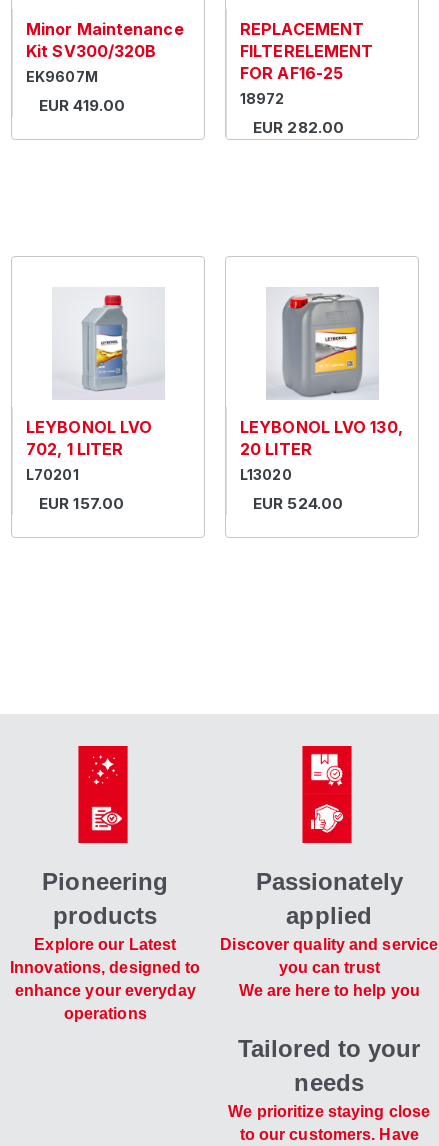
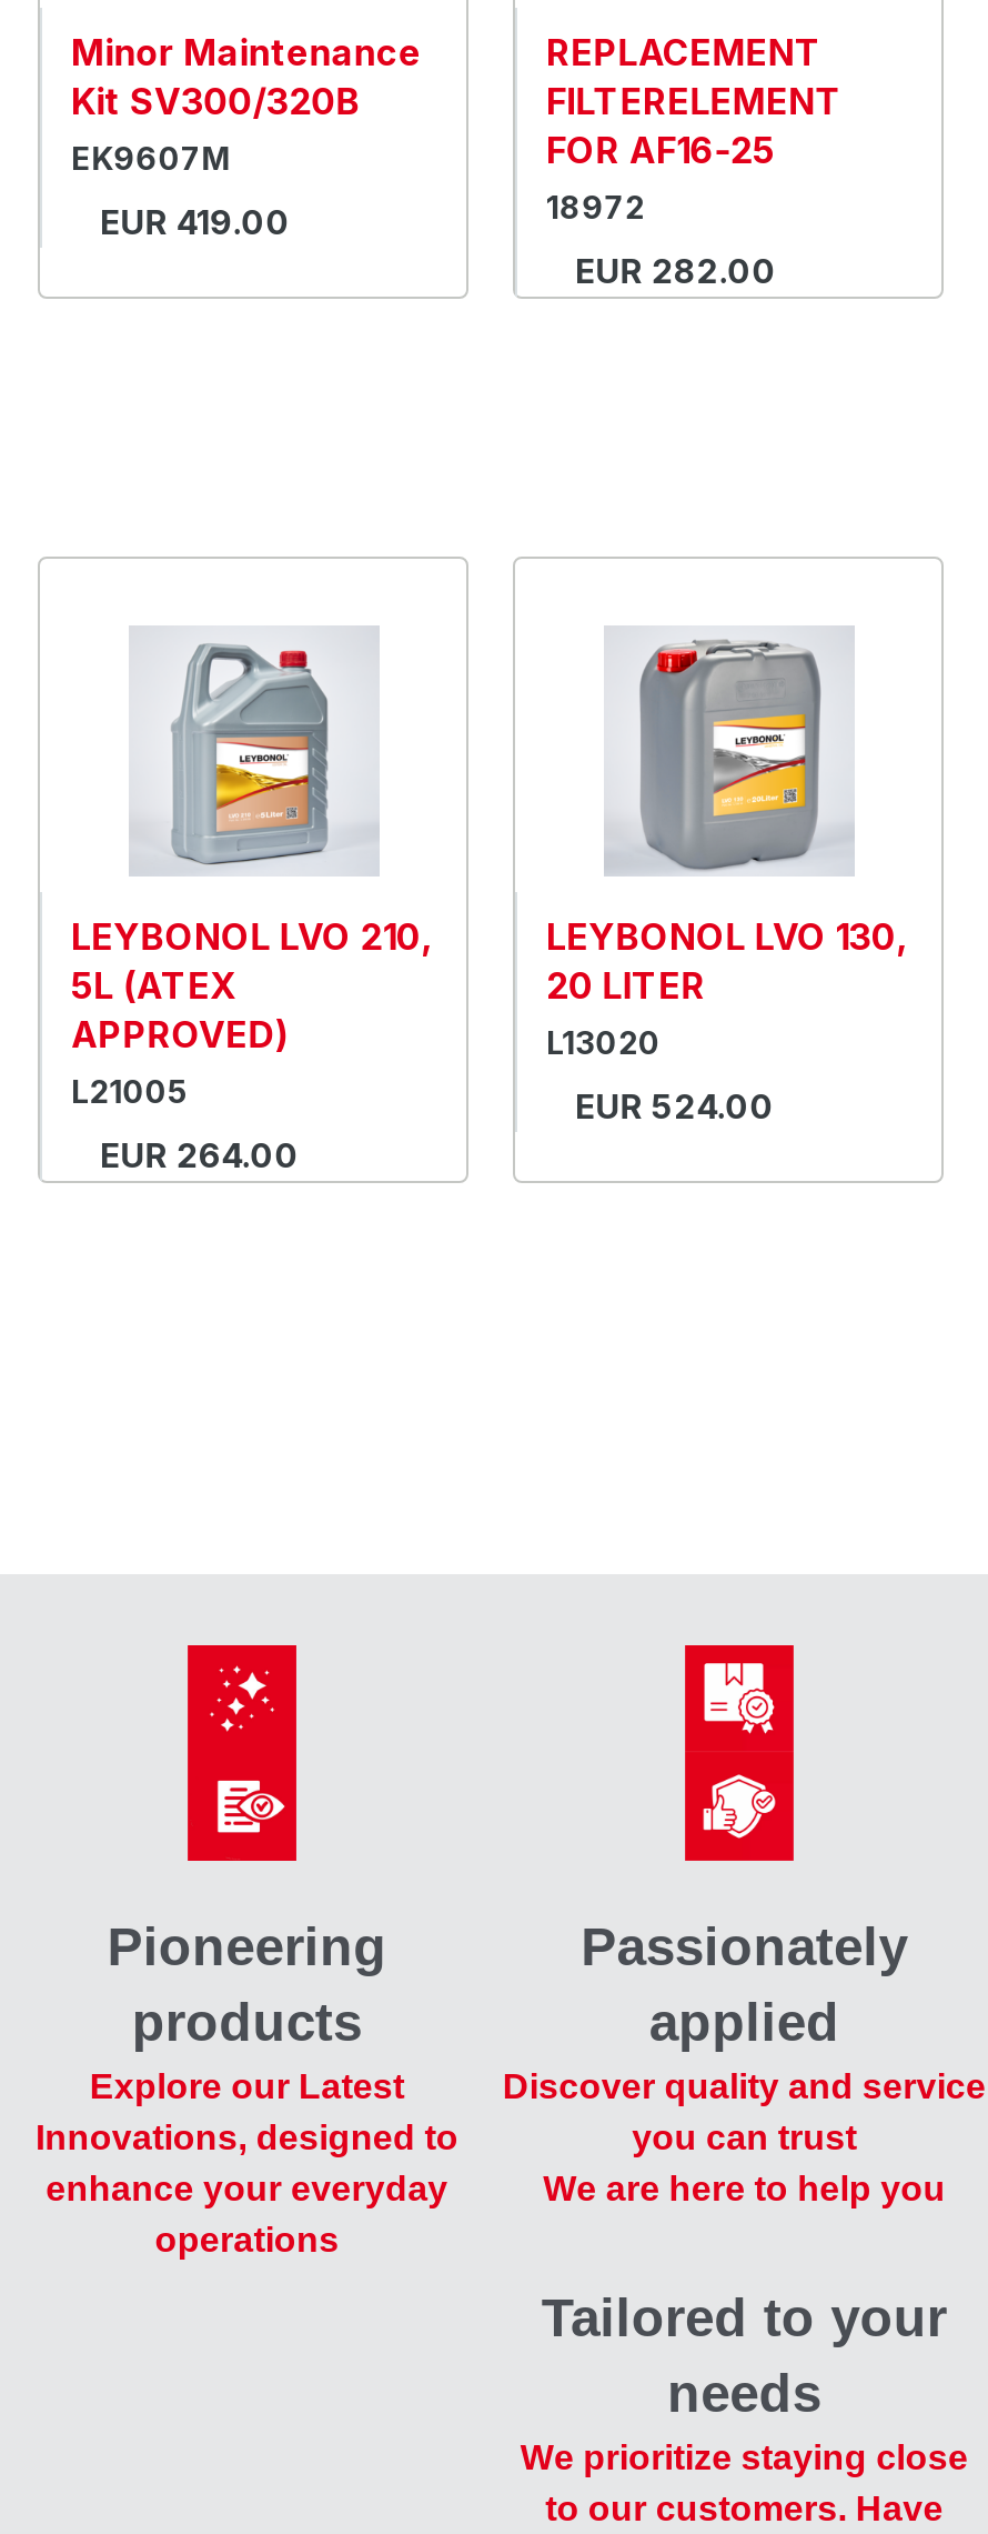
[26,294,152,483] [image] | LEYBONOL LVO | 702, 1 LITER | L70201 -> [71,643,432,1109] [image] | LEYBONOL LVO 210, | 5L (ATEX | APPROVED) | L21005
[39,494,124,513] EUR 157.00 -> [100,1133,300,1176] EUR 264.00

